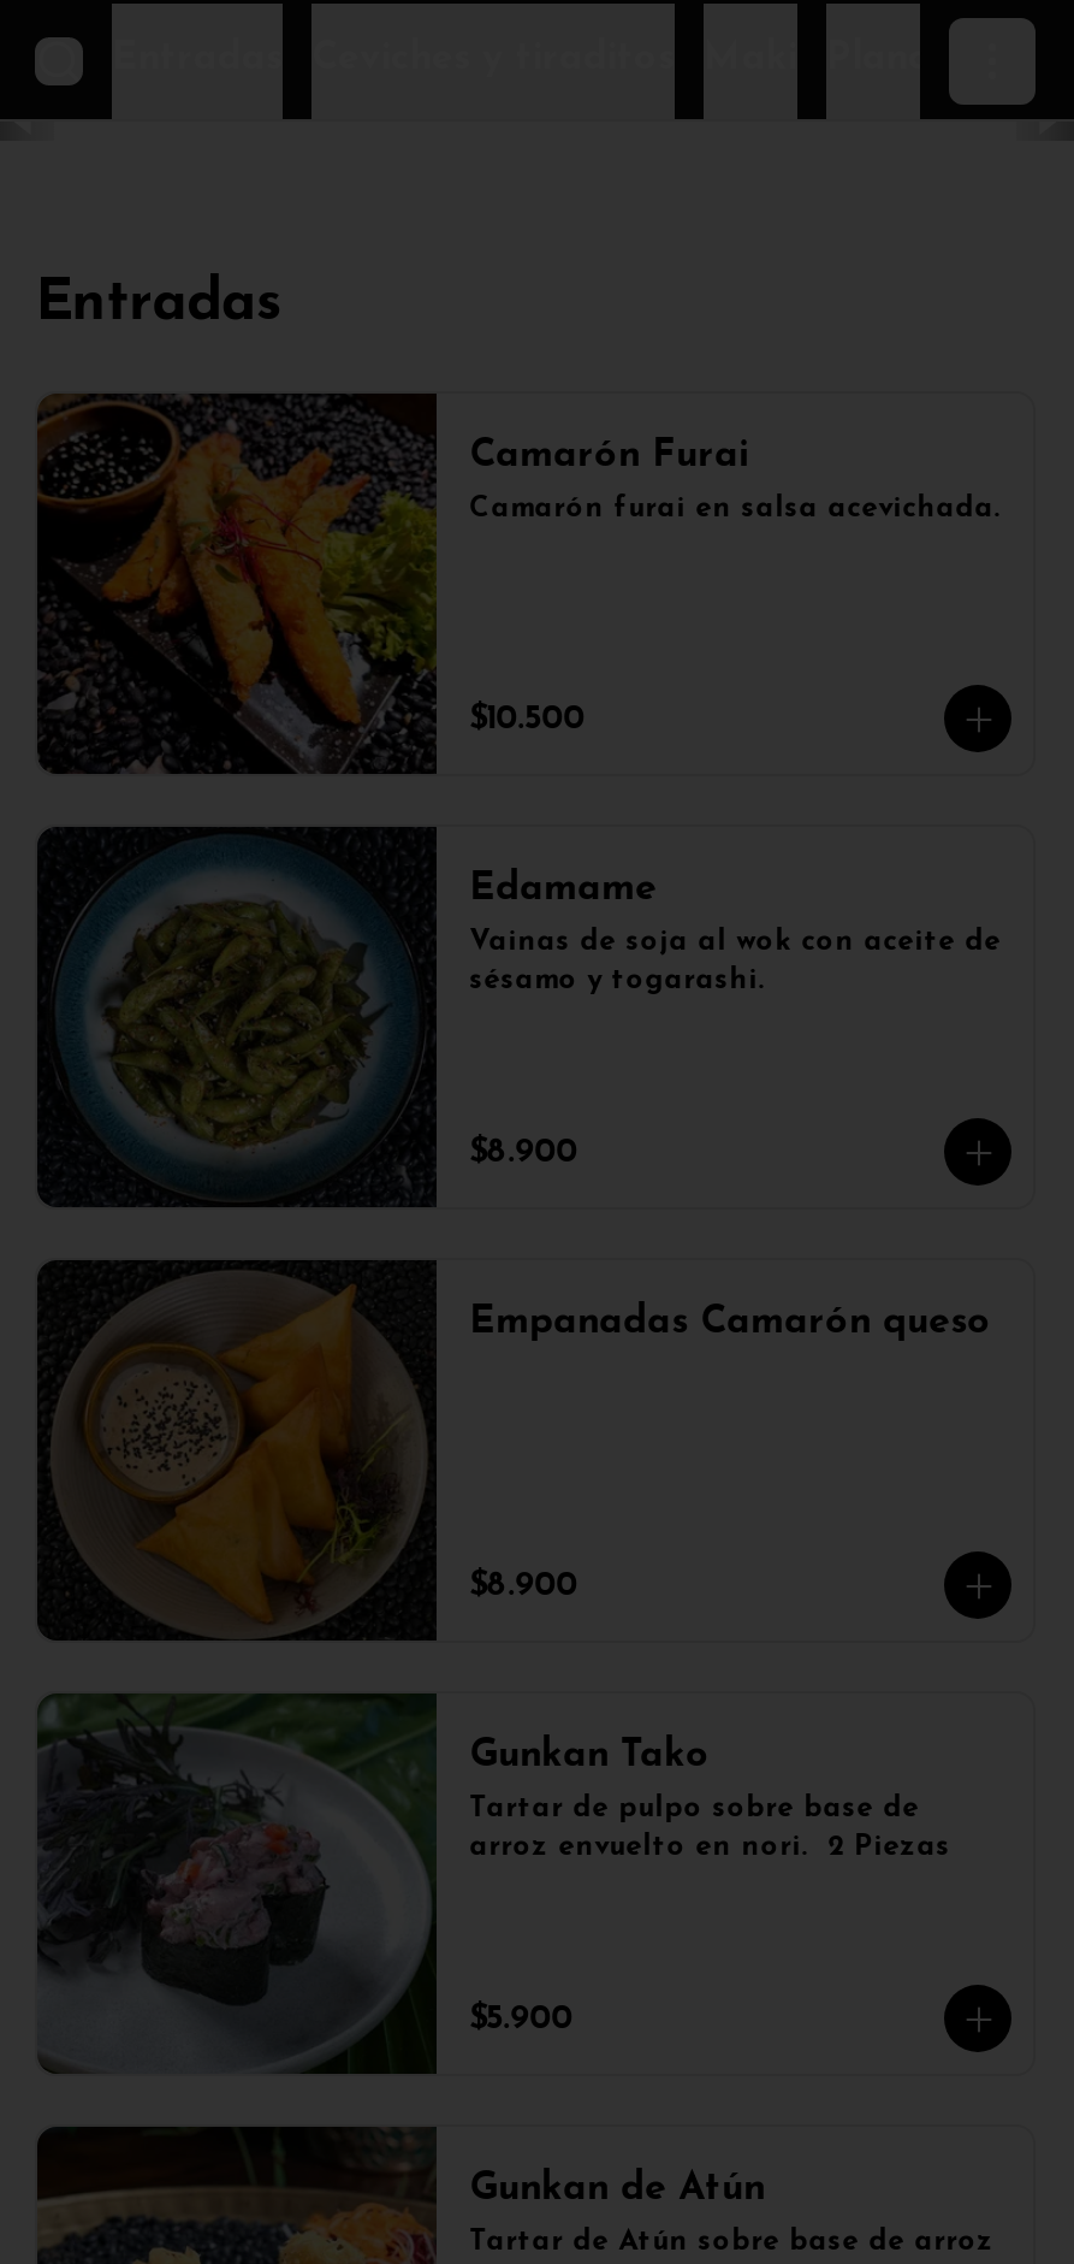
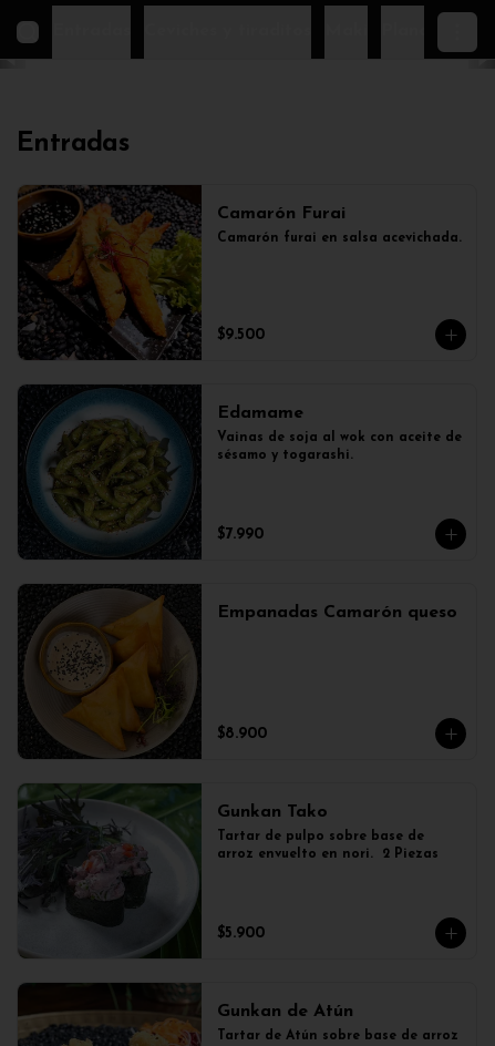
[469,702,585,738] $10.500 -> [217,327,264,343] $9.500
[469,1135,578,1171] $8.900 -> [217,526,263,543] $7.990

